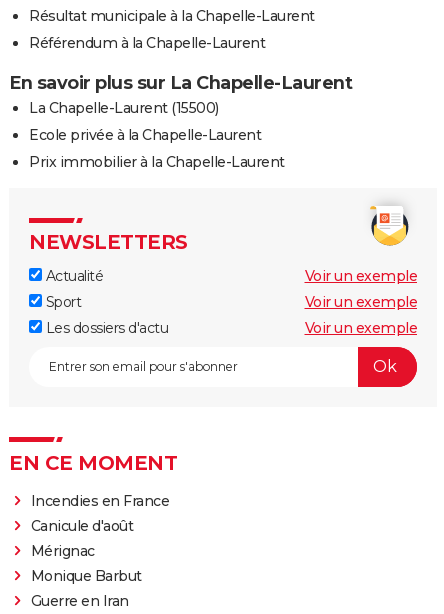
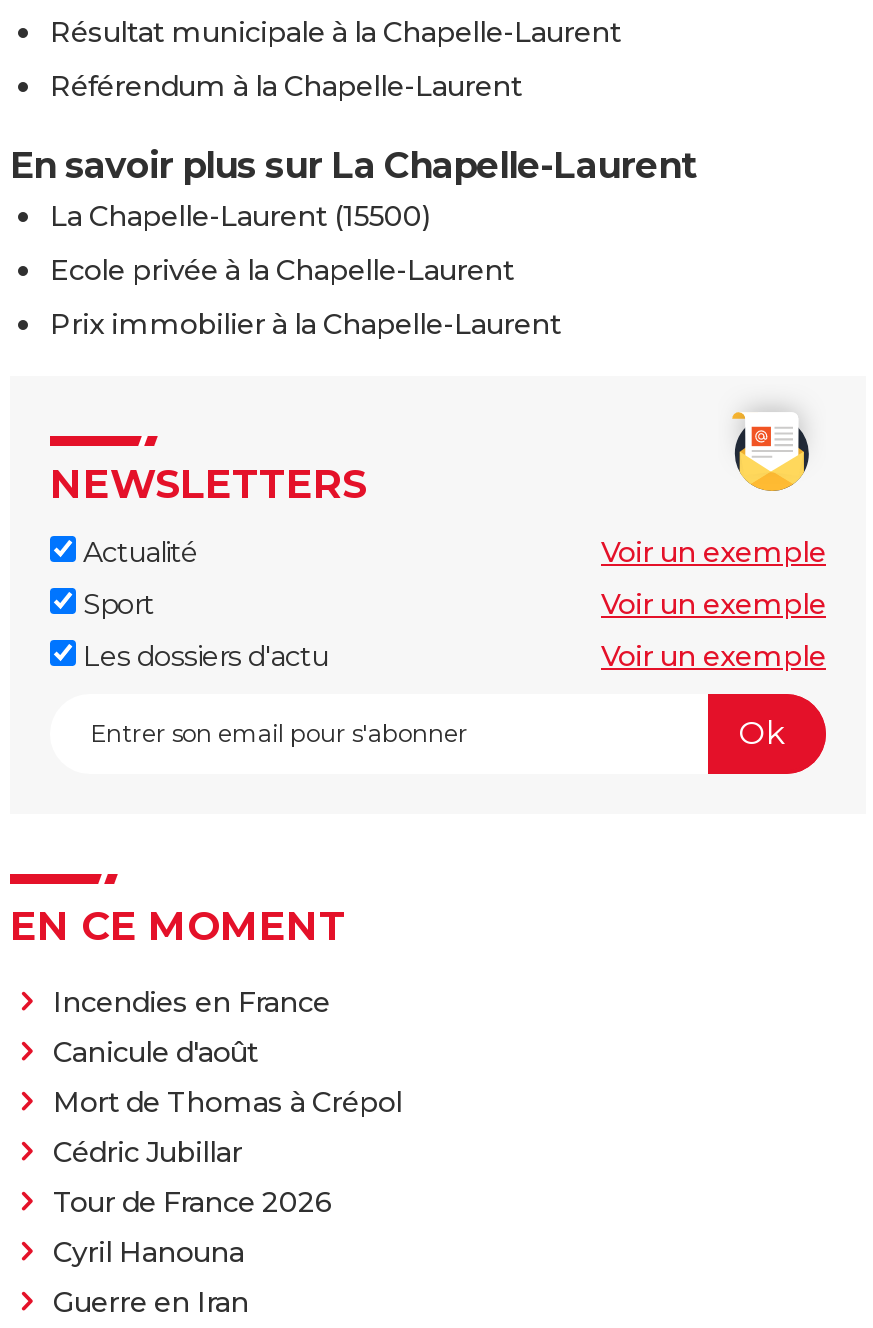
[30,541,141,584] Mérignac | Monique Barbut -> [53,1083,402,1269] Mort de Thomas à Crépol | Cédric Jubillar | Tour de France 2026 | Cyril Hanouna

